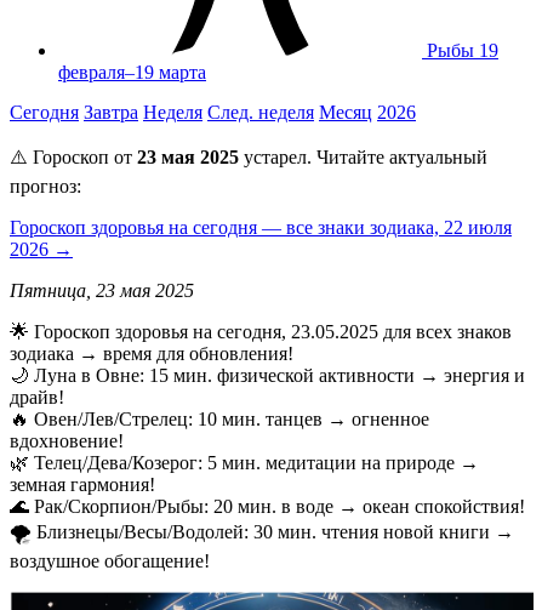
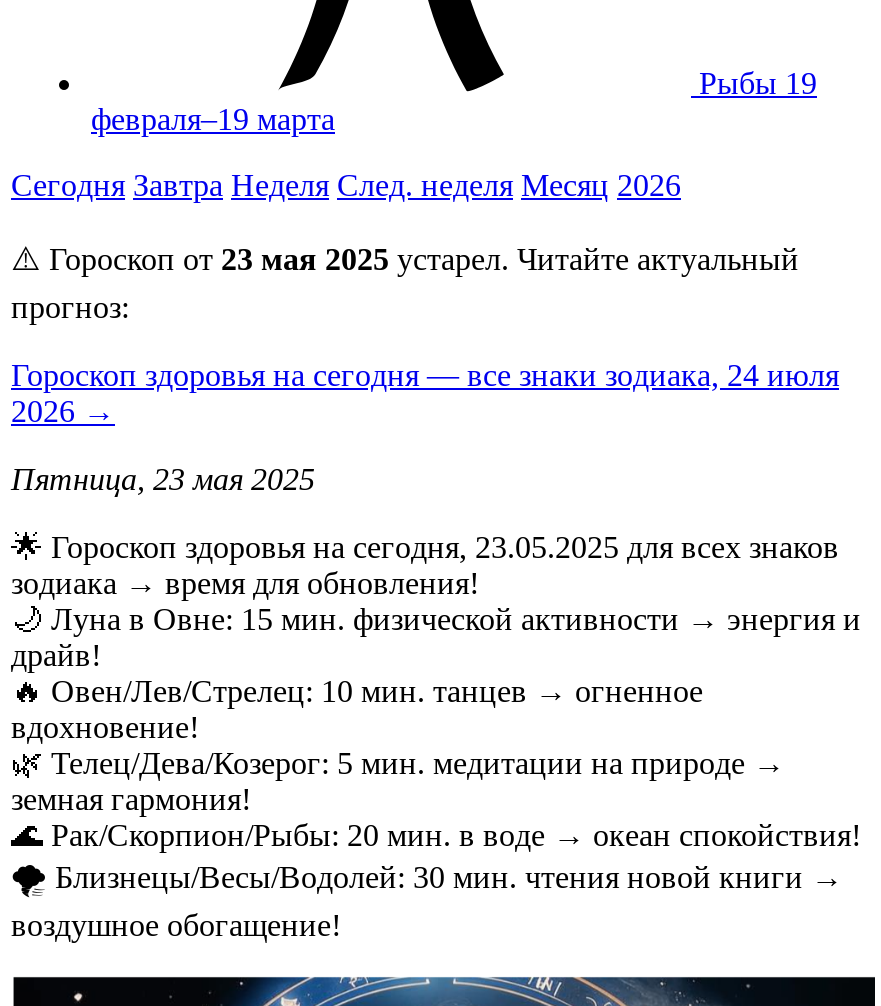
[10,217,512,238] Гороскоп здоровья на сегодня — все знаки зодиака, 22 июля -> [11,358,839,392] Гороскоп здоровья на сегодня — все знаки зодиака, 24 июля

